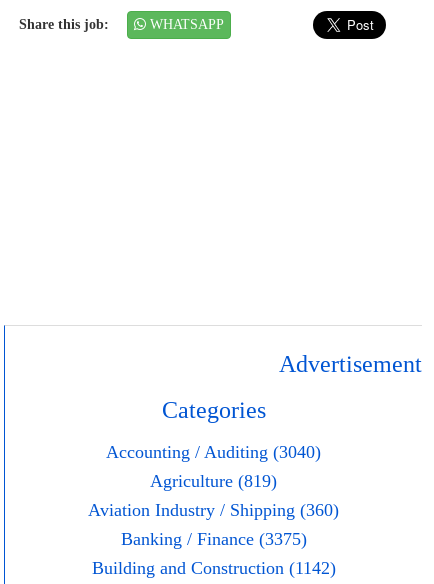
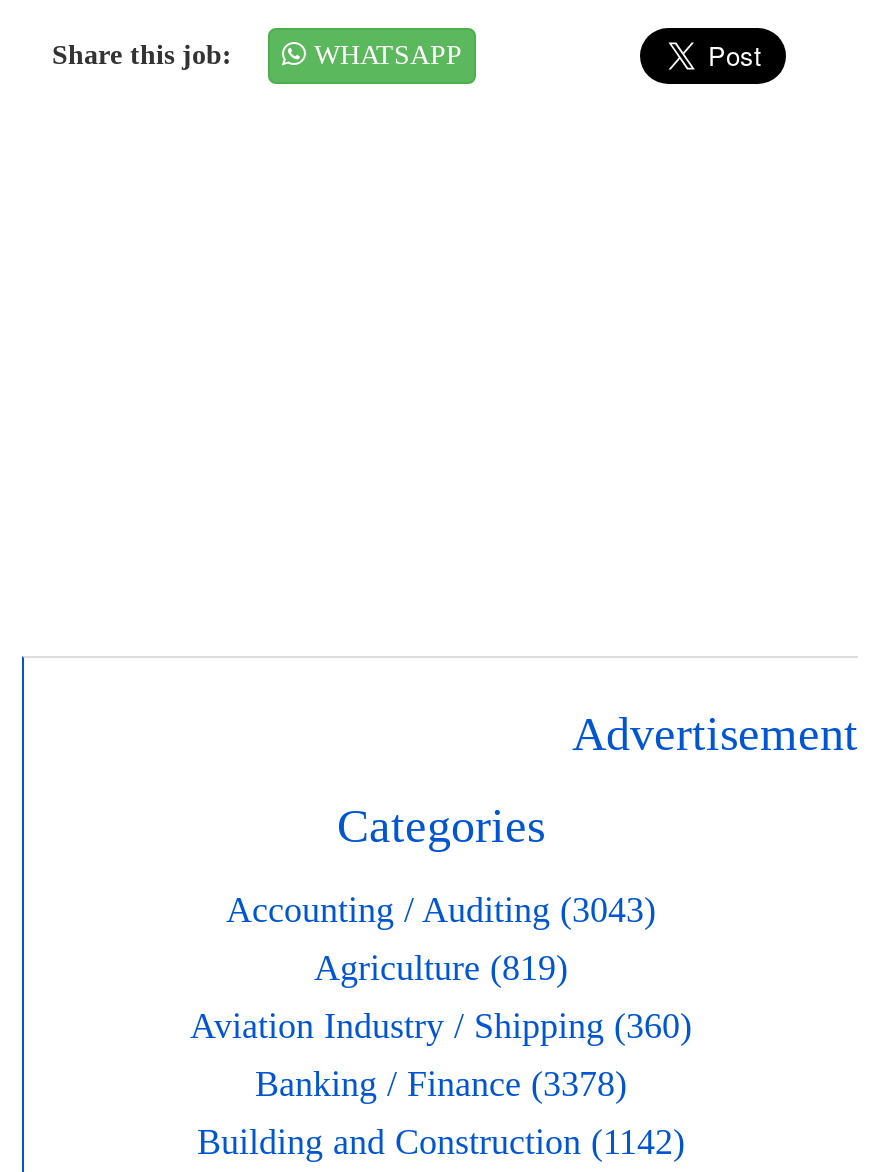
[106,442,321,462] Accounting / Auditing (3040) -> [226,890,656,930] Accounting / Auditing (3043)
[120,529,306,549] Banking / Finance (3375) -> [255,1064,627,1104] Banking / Finance (3378)

